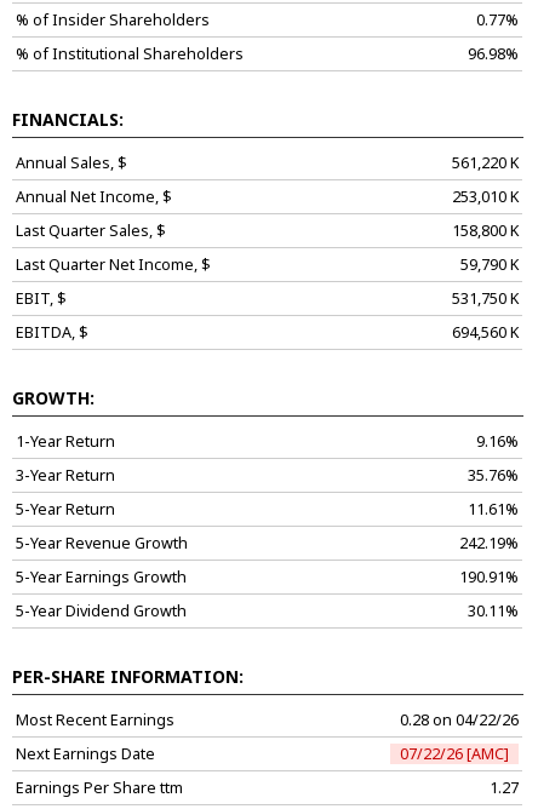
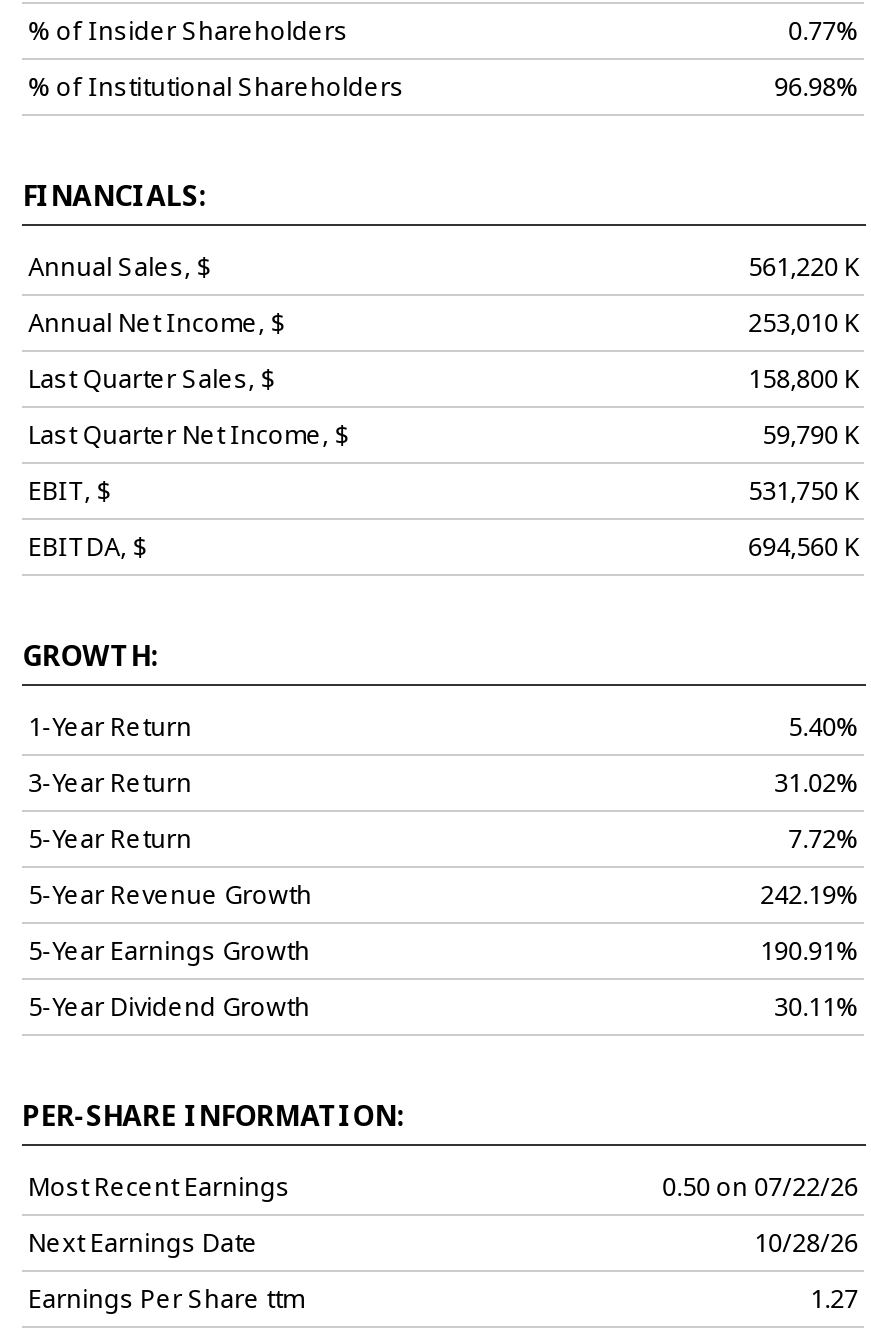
[476,431,519,452] 9.16% -> [788,710,858,744] 5.40%
[468,465,519,486] 35.76% -> [774,766,858,800] 31.02%
[468,499,519,520] 11.61% -> [788,822,858,856] 7.72%
[400,710,519,730] 0.28 on 04/22/26 -> [662,1170,858,1204] 0.50 on 07/22/26
[400,744,509,764] 07/22/26 [AMC] -> [754,1226,858,1260] 10/28/26

